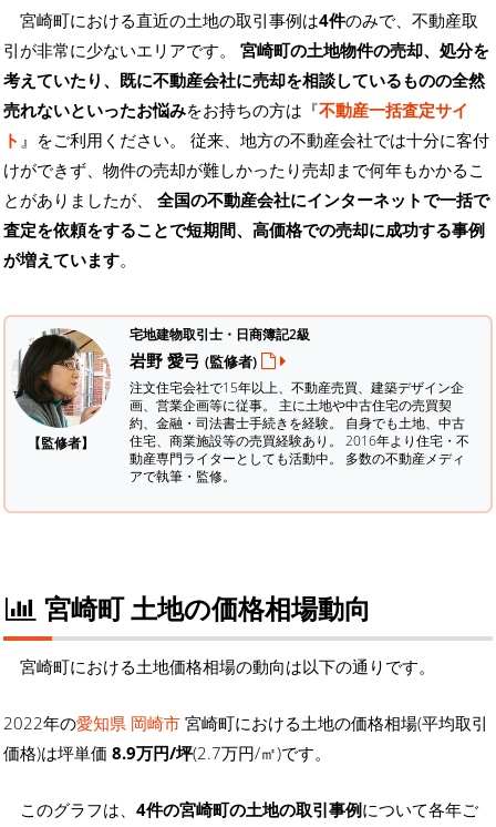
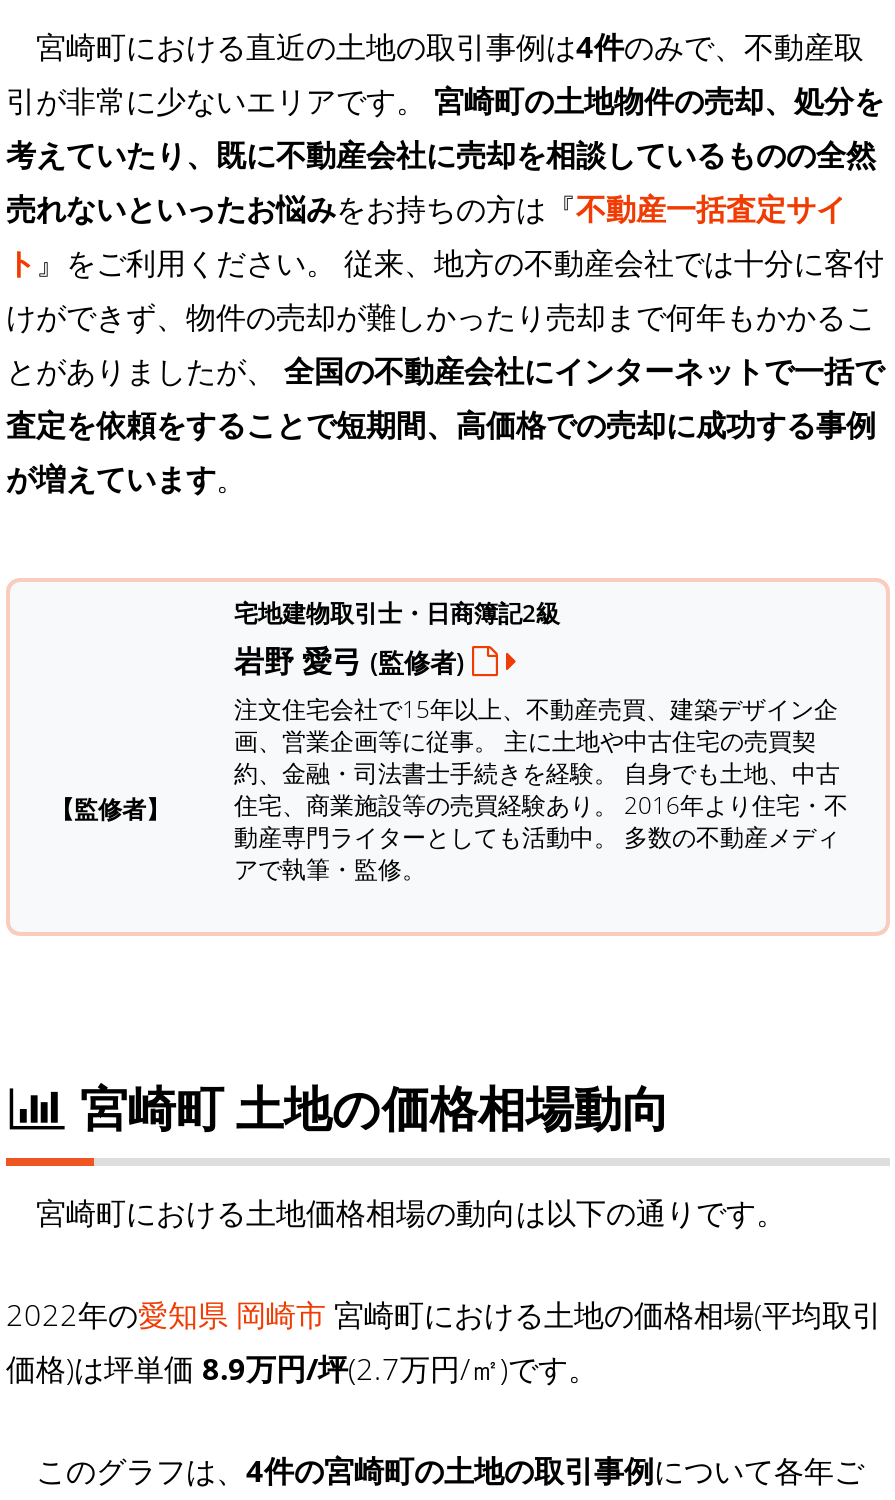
[12,327,111,429] [image] -> none

